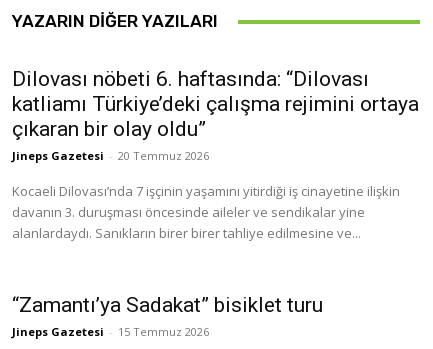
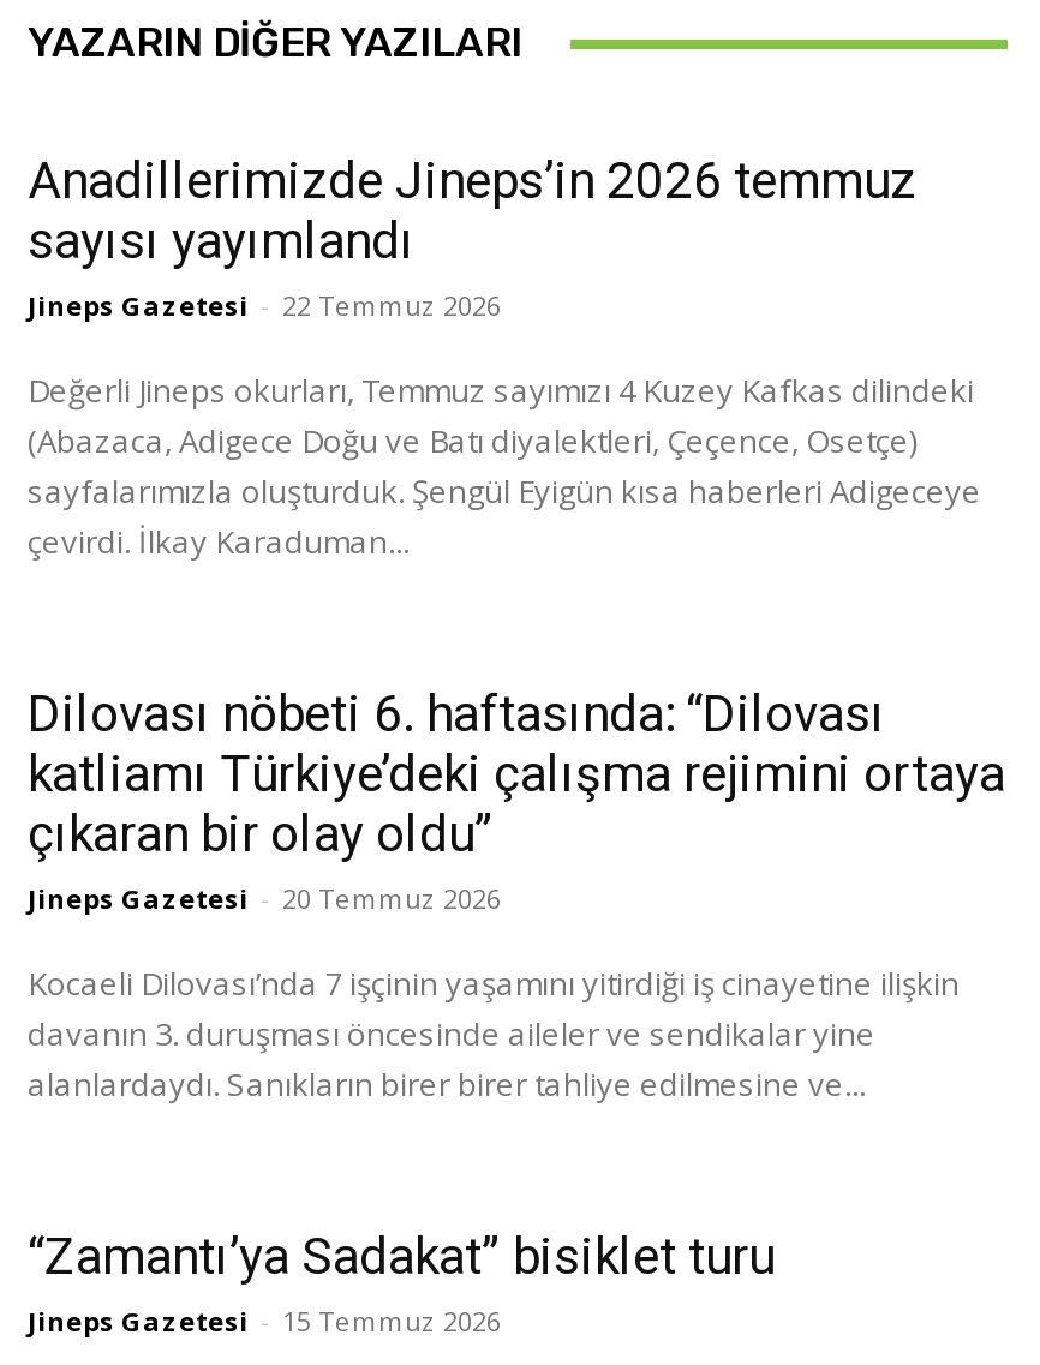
none -> [28,153,981,563] Anadillerimizde Jineps’in 2026 temmuz | sayısı yayımlandı | Jineps Gazetesi - 22 Temmuz 2026 | Değerli Jineps okurları, Temmuz sayımızı 4 Kuzey Kafkas dilindeki | (Abazaca, Adigece Doğu ve Batı diyalektleri, Çeçence, Osetçe) | sayfalarımızla oluşturduk. Şengül Eyigün kısa haberleri Adigeceye | çevirdi. İlkay Karaduman...

